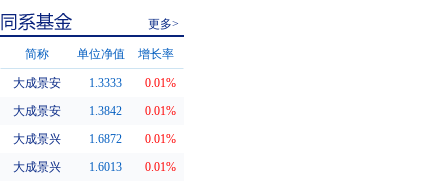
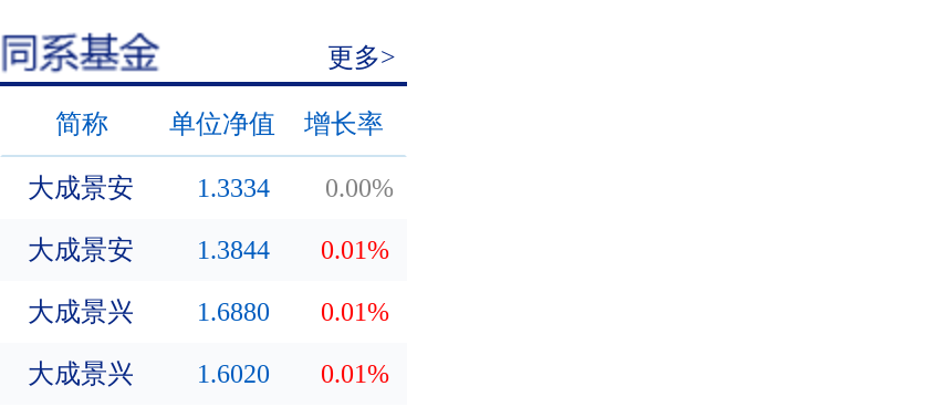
[89,76,122,90] 1.3333 -> [197,173,270,203] 1.3334
[145,76,176,90] 0.01% -> [325,173,394,203] 0.00%
[89,104,176,118] 1.3842 0.01% -> [197,234,389,265] 1.3844 0.01%
[89,132,176,146] 1.6872 0.01% -> [197,296,389,327] 1.6880 0.01%
[89,160,176,174] 1.6013 0.01% -> [197,358,389,389] 1.6020 0.01%

